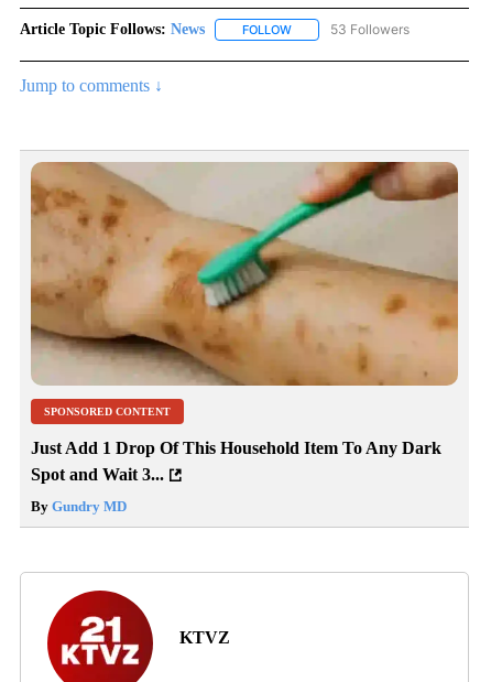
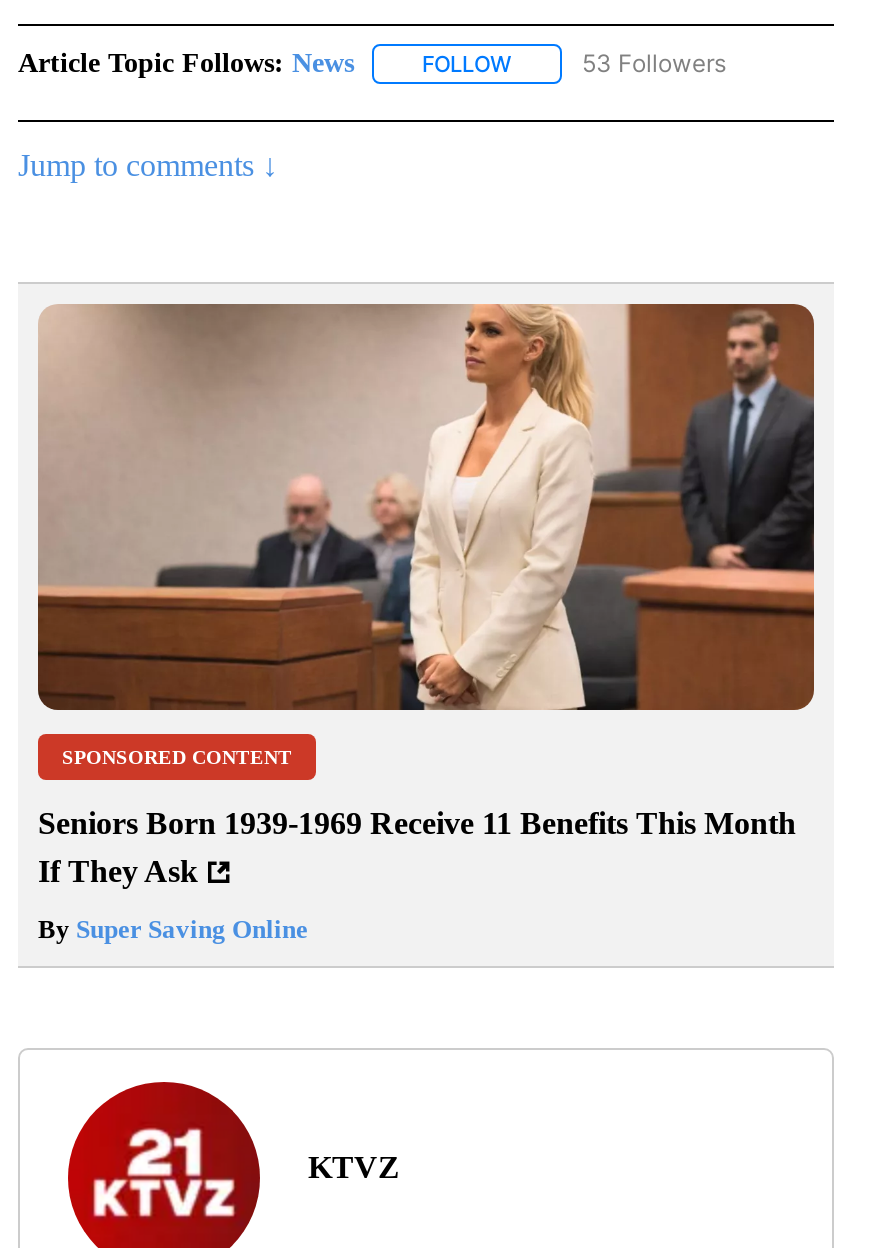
[31,162,459,387] [image] -> [38,304,816,712] [image]
[31,439,441,484] Just Add 1 Drop Of This Household Item To Any Dark | Spot and Wait 3... -> [38,806,796,888] Seniors Born 1939-1969 Receive 11 Benefits This Month | If They Ask
[31,498,127,515] By Gundry MD -> [38,914,308,944] By Super Saving Online

